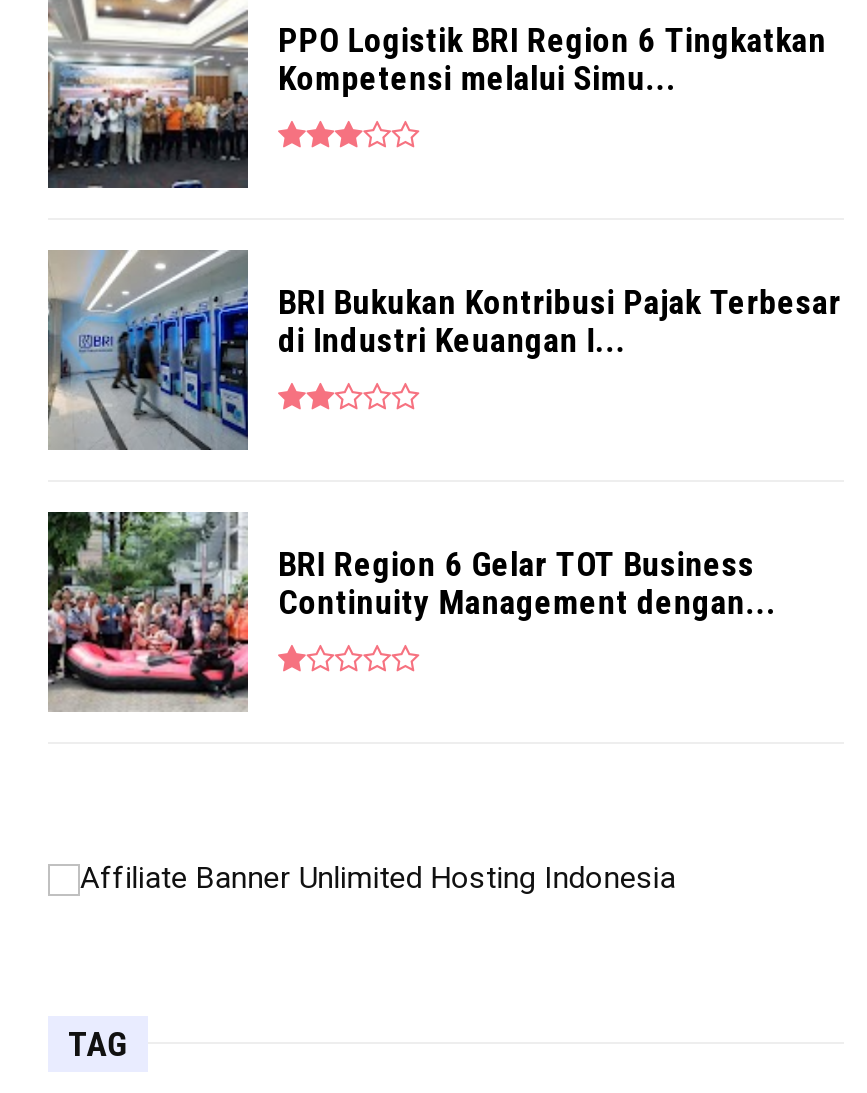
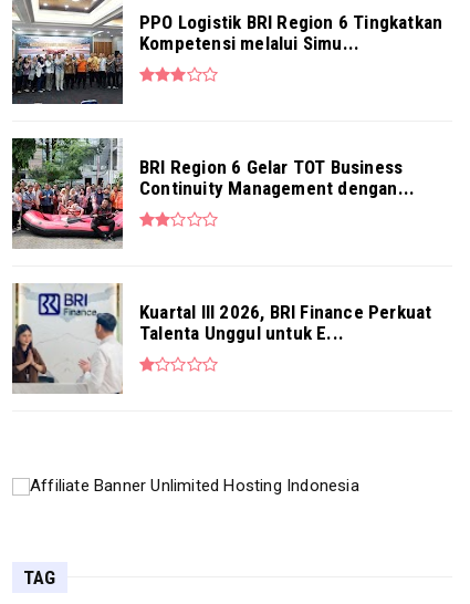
[46,250,841,450] [image] | BRI Bukukan Kontribusi Pajak Terbesar | di Industri Keuangan I... -> none
moved [44,508,776,712] -> [10,136,415,249]: [image] | BRI Region 6 Gelar TOT Business | Continuity Management dengan...
none -> [12,282,432,394] [image] | Kuartal III 2026, BRI Finance Perkuat | Talenta Unggul untuk E...

